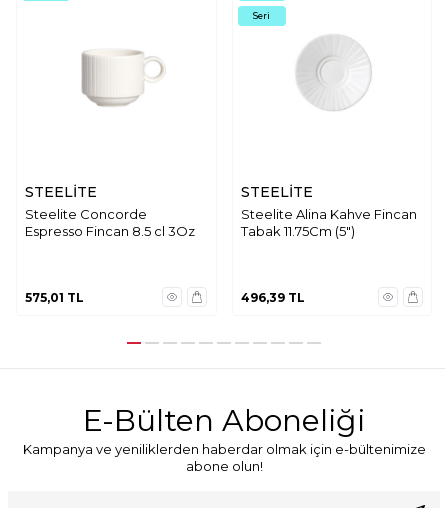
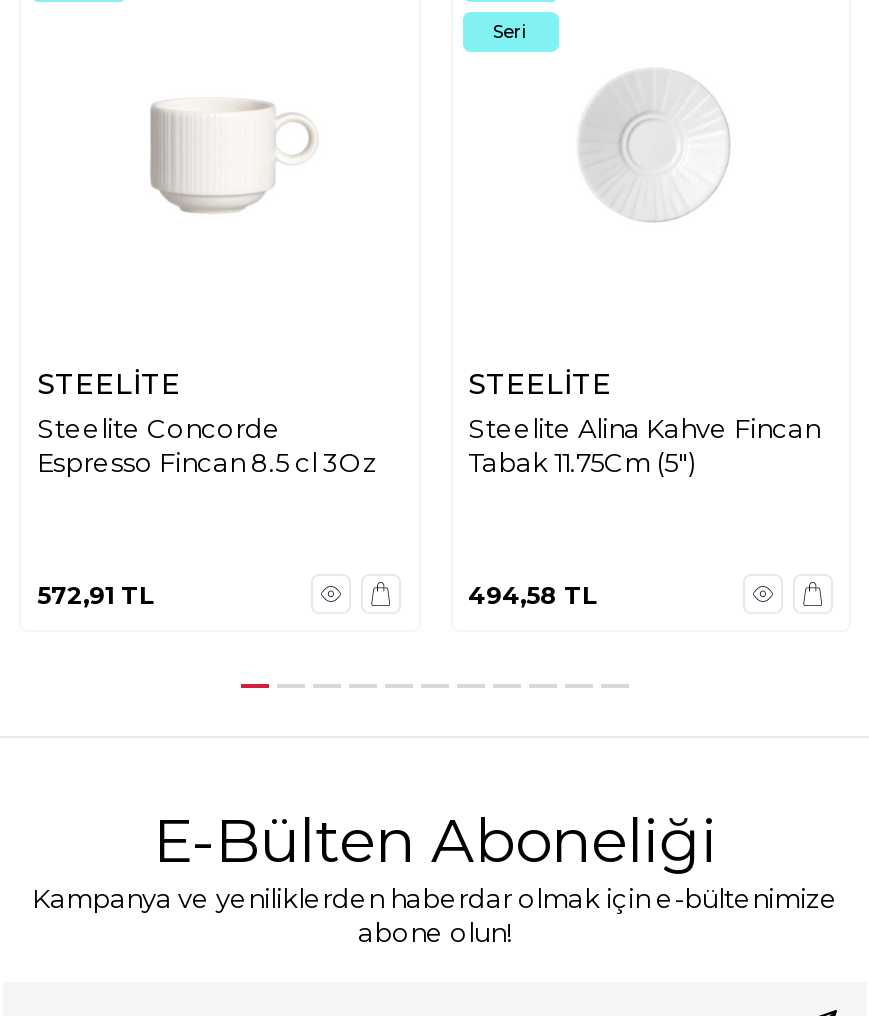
[25,289,84,304] 575,01 TL -> [37,579,155,609] 572,91 TL
[240,289,304,304] 496,39 TL -> [468,579,598,609] 494,58 TL

